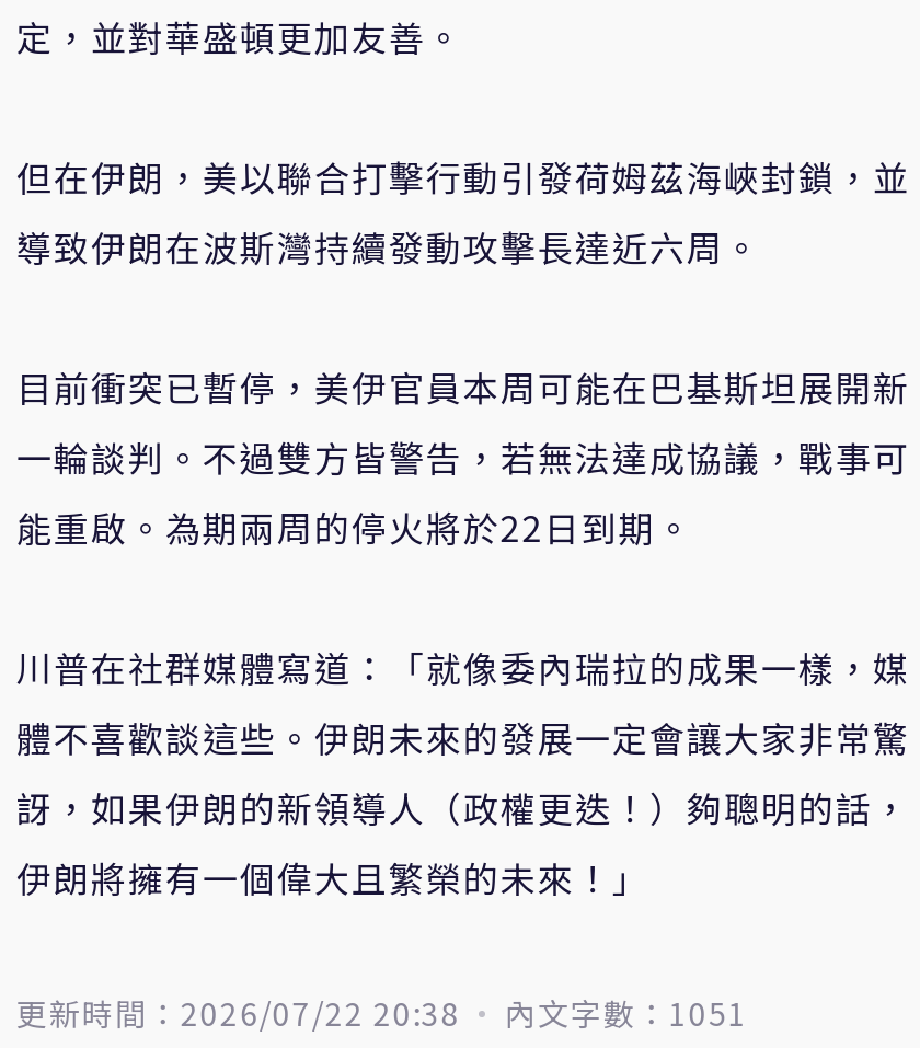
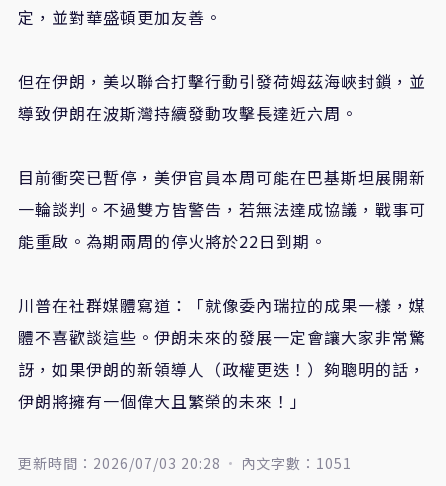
[16,991,748,1035] 更新時間：2026/07/22 20:38 內文字數：1051 -> [18,453,352,473] 更新時間：2026/07/03 20:28 內文字數：1051

